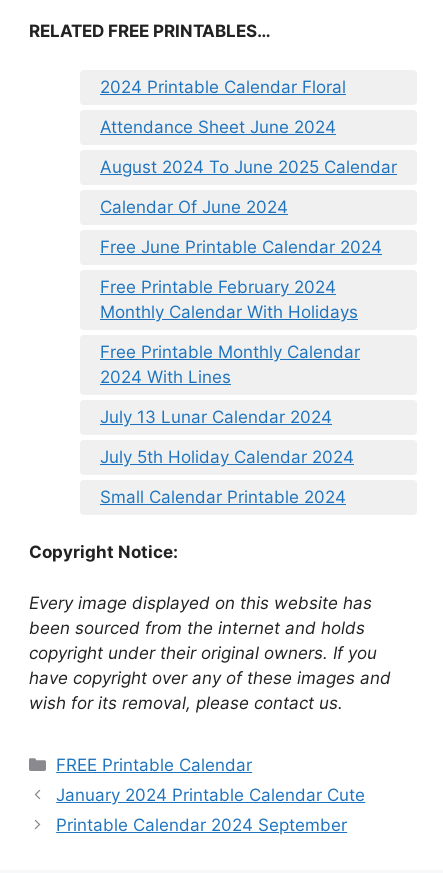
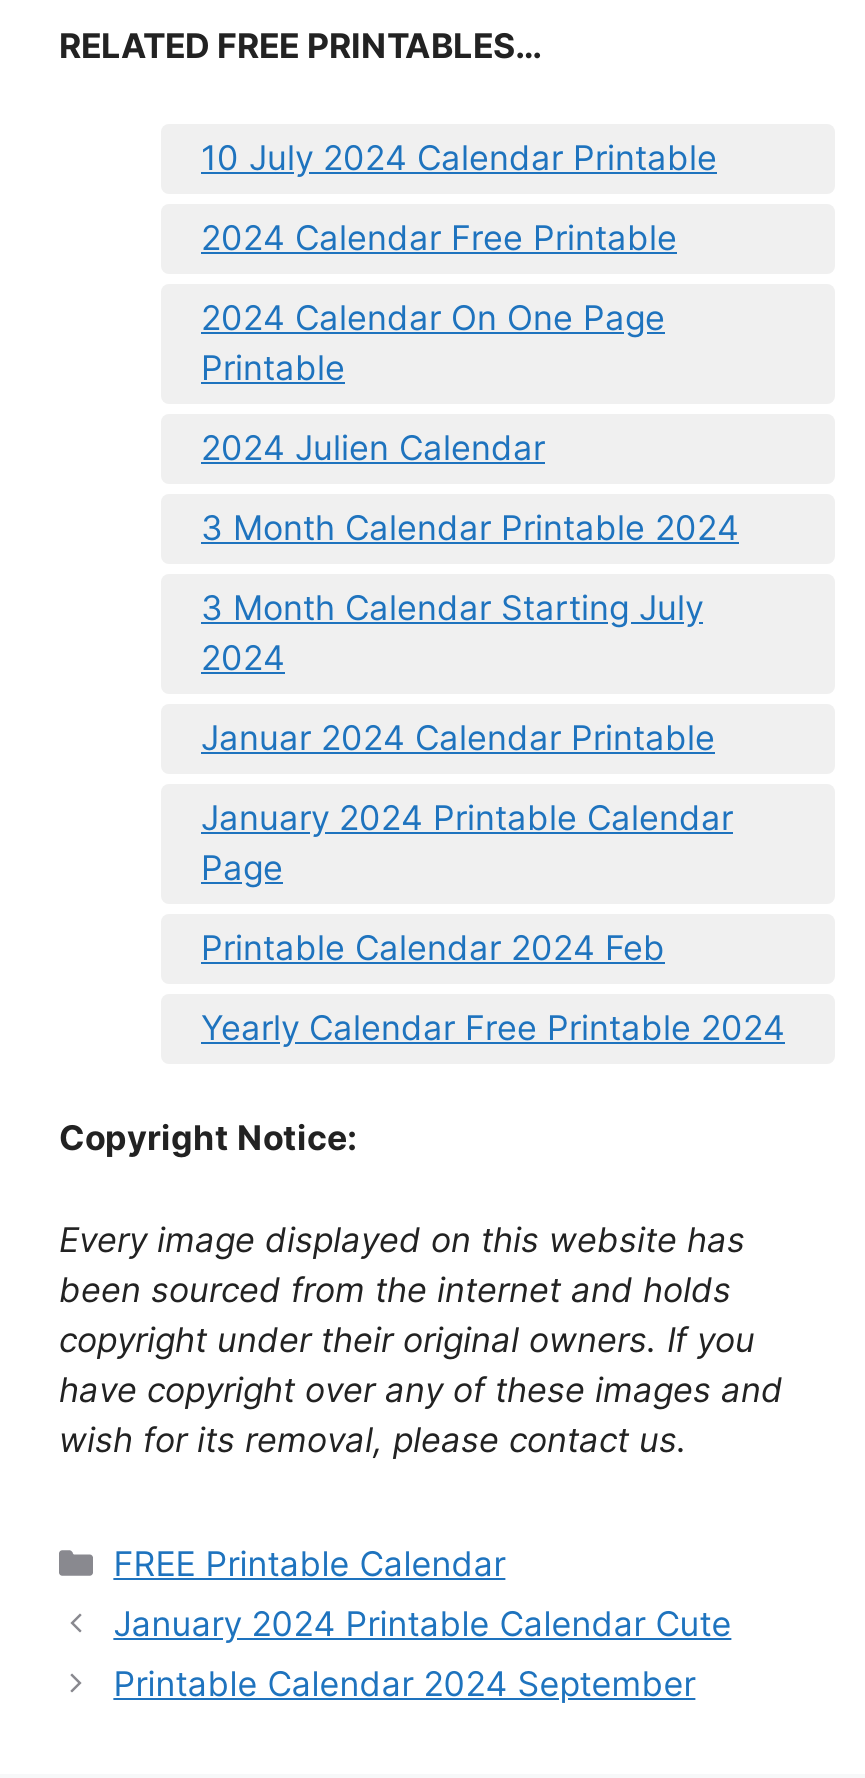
[100,77,346,97] 2024 Printable Calendar Floral -> [201,138,717,178] 10 July 2024 Calendar Printable
[100,117,336,137] Attendance Sheet June 2024 -> [201,218,677,258] 2024 Calendar Free Printable
[100,157,397,177] August 2024 To June 2025 Calendar -> [201,298,665,388] 2024 Calendar On One Page | Printable
[100,197,288,217] Calendar Of June 2024 -> [201,428,545,468] 2024 Julien Calendar
[100,237,382,257] Free June Printable Calendar 2024 -> [201,508,739,548] 3 Month Calendar Printable 2024
[100,277,358,322] Free Printable February 2024 | Monthly Calendar With Holidays -> [201,588,703,678] 3 Month Calendar Starting July | 2024
[100,342,360,387] Free Printable Monthly Calendar | 2024 With Lines -> [201,718,715,758] Januar 2024 Calendar Printable
[100,407,332,427] July 13 Lunar Calendar 2024 -> [201,798,733,888] January 2024 Printable Calendar | Page
[100,447,354,467] July 5th Holiday Calendar 2024 -> [201,928,665,968] Printable Calendar 2024 Feb
[100,487,346,507] Small Calendar Printable 2024 -> [201,1008,785,1048] Yearly Calendar Free Printable 2024

